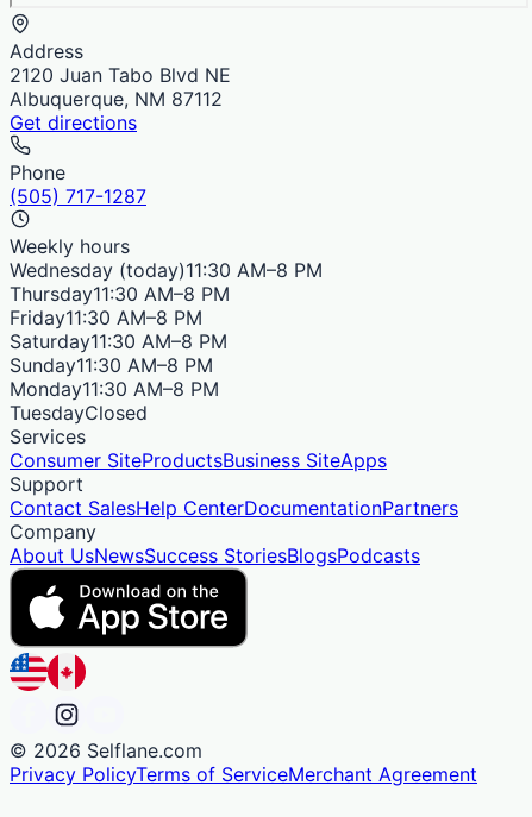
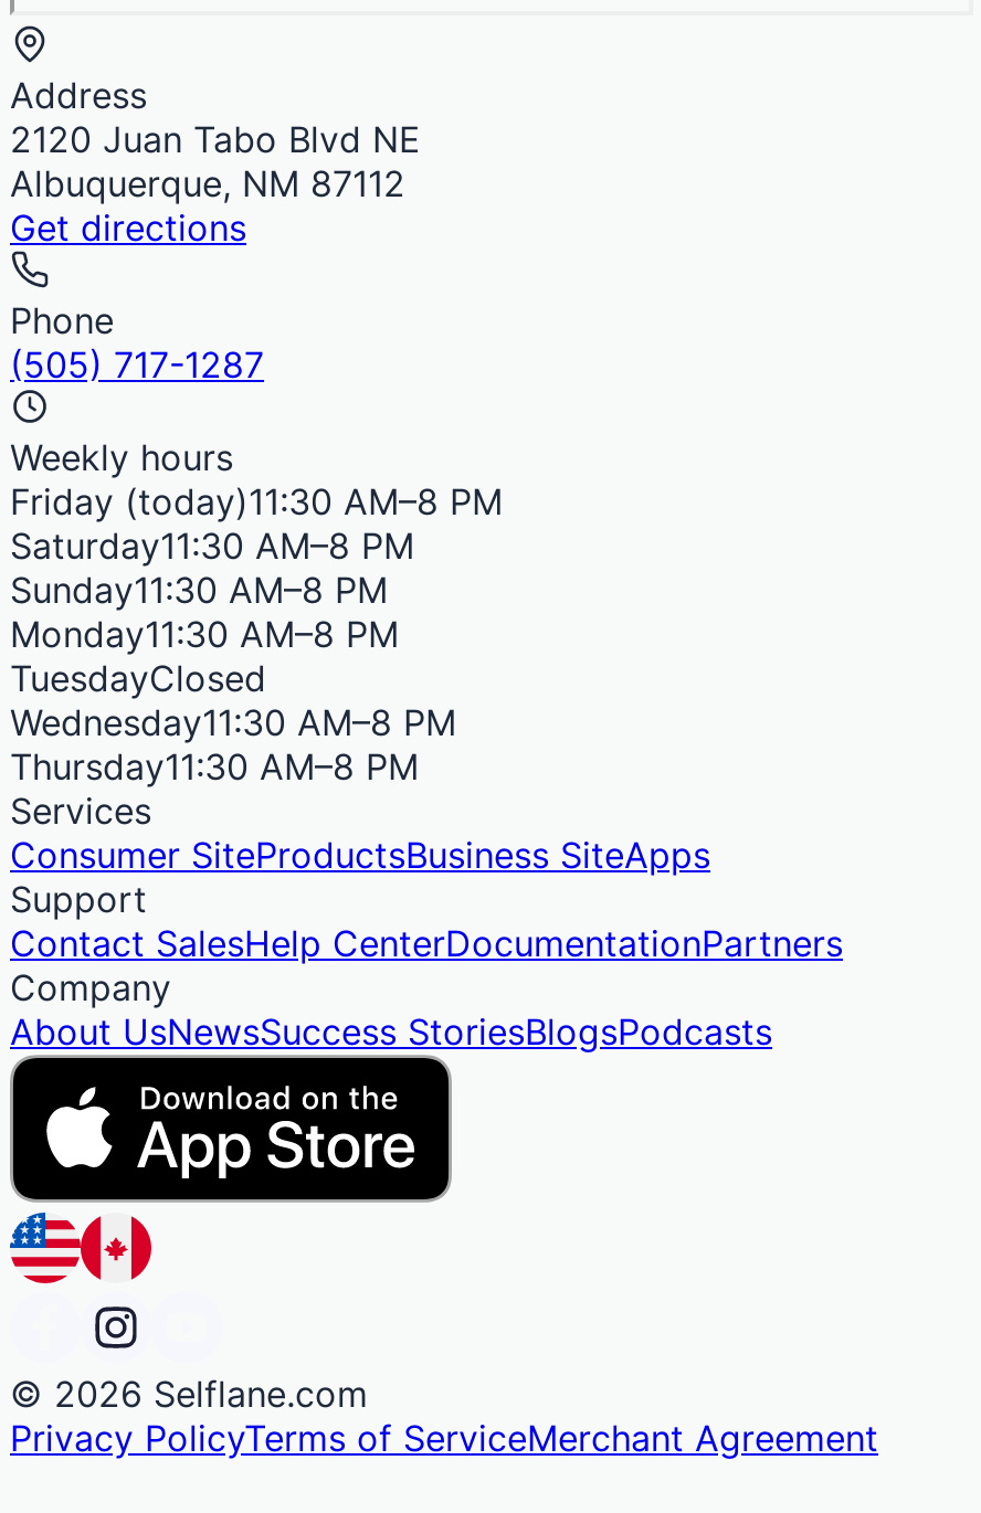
[10,258,323,329] Wednesday (today)11:30 AM–8 PM | Friday11:30 AM–8 PM -> [10,479,503,523] Friday (today)11:30 AM–8 PM
moved [10,282,230,305] -> [10,744,419,788]: Thursday11:30 AM–8 PM
moved [10,329,227,424] -> [10,523,414,700]: Saturday11:30 AM–8 PM | Sunday11:30 AM–8 PM | Monday11:30 AM–8 PM | TuesdayClosed
none -> [10,700,456,744] Wednesday11:30 AM–8 PM

